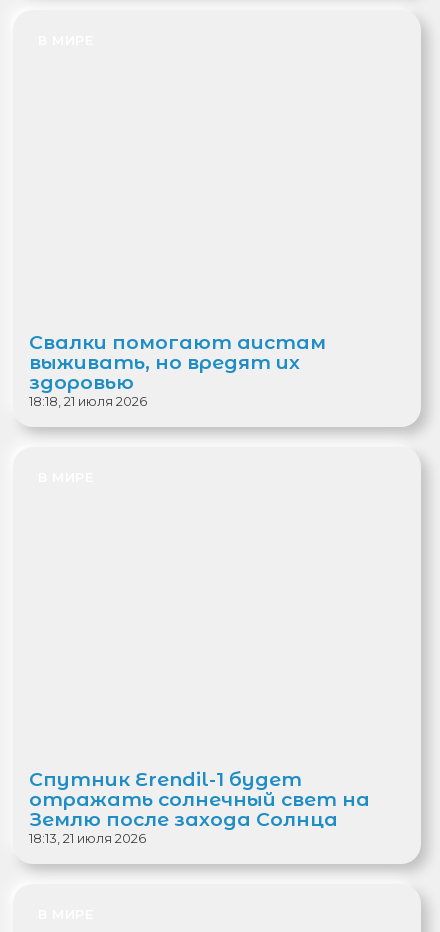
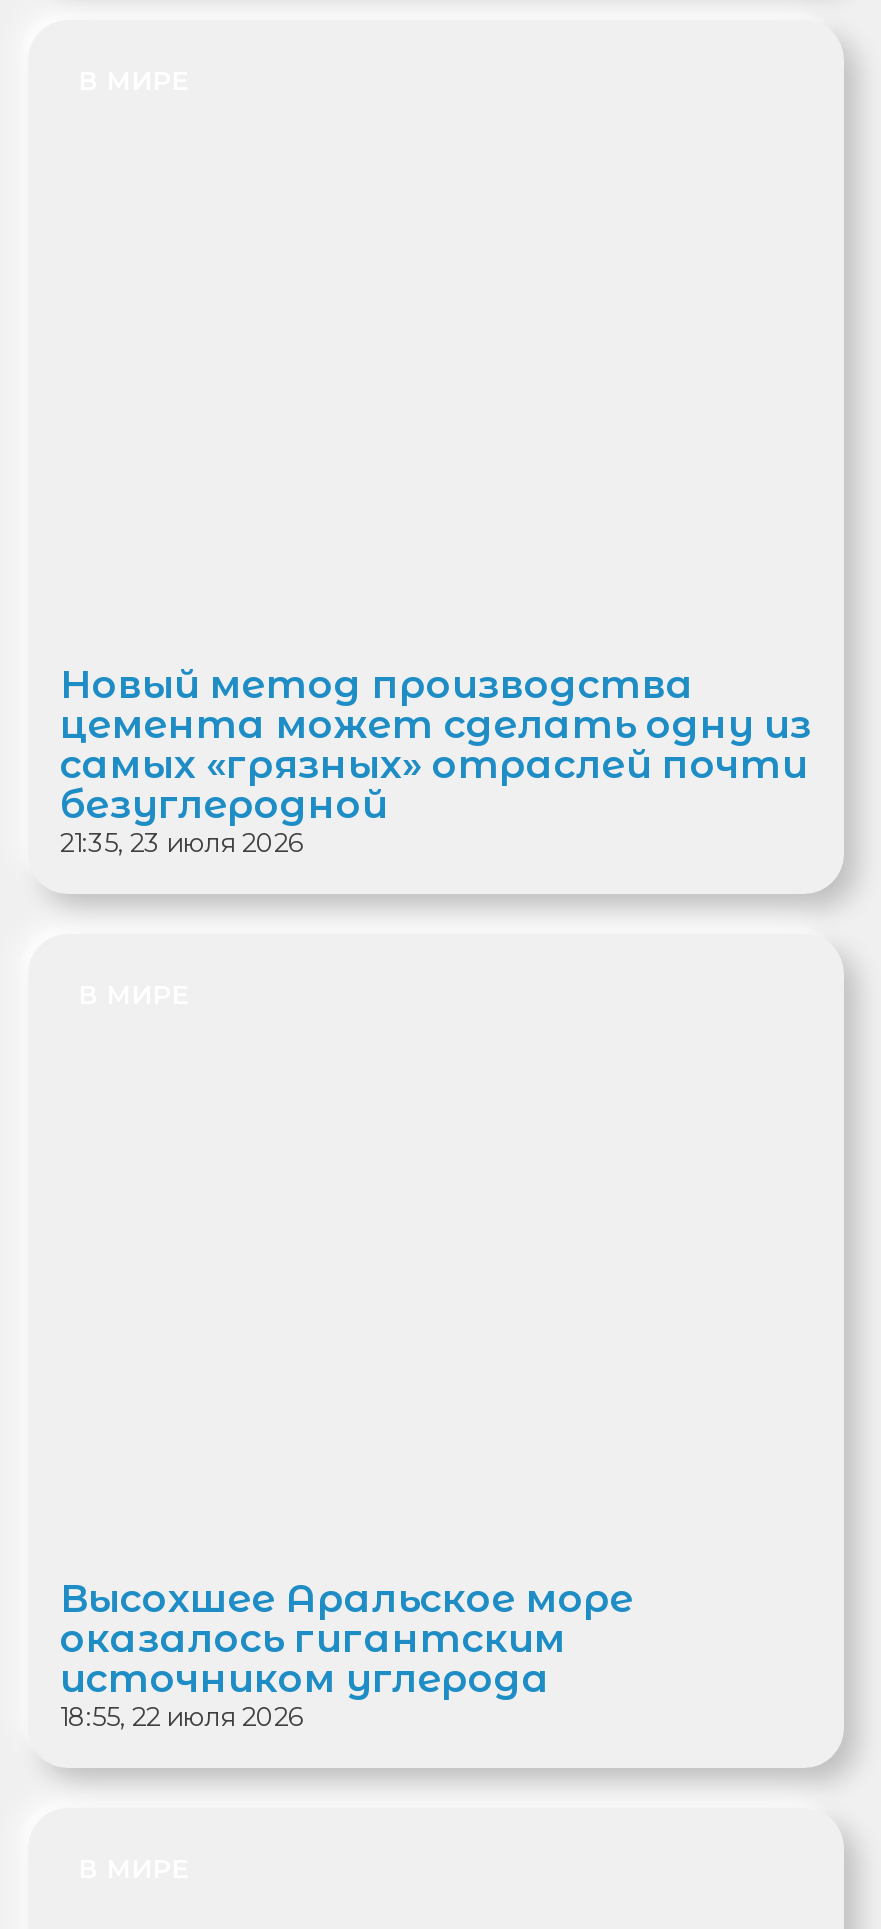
[29,330,326,409] Свалки помогают аистам | выживать, но вредят их | здоровью | 18:18, 21 июля 2026 -> [60,660,812,858] Новый метод производства | цемента может сделать одну из | самых «грязных» отраслей почти | безуглеродной | 21:35, 23 июля 2026
[29,767,370,846] Спутник Erendil-1 будет | отражать солнечный свет на | Землю после захода Солнца | 18:13, 21 июля 2026 -> [60,1574,634,1732] Высохшее Аральское море | оказалось гигантским | источником углерода | 18:55, 22 июля 2026

